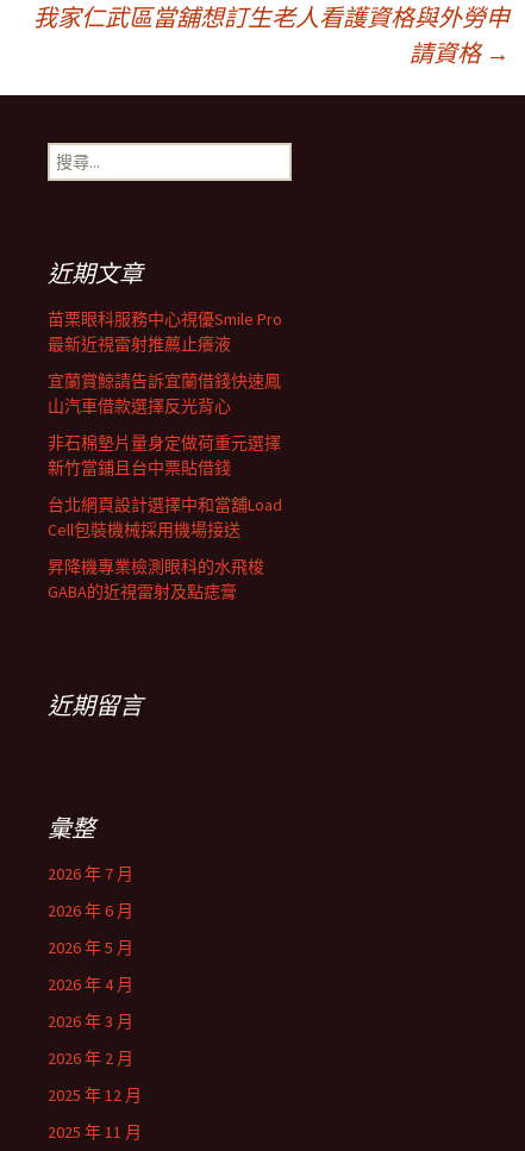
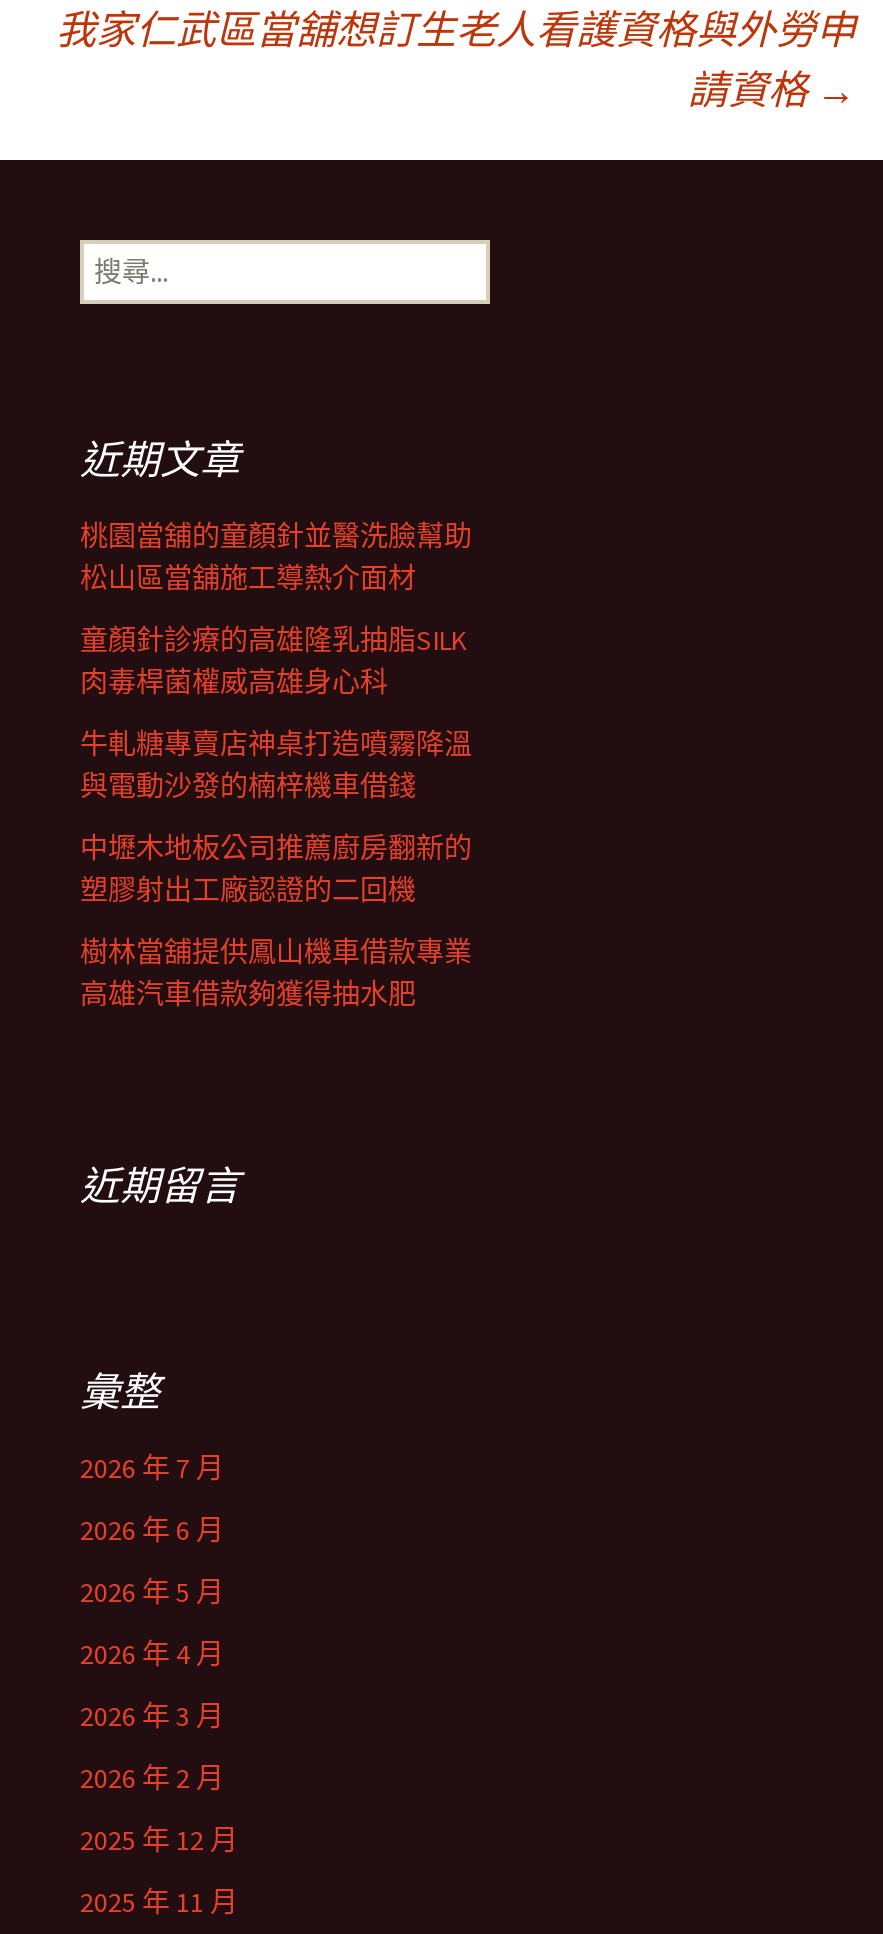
[48,308,282,355] 苗栗眼科服務中心視優Smile Pro | 最新近視雷射推薦止癢液 -> [80,518,472,596] 桃園當舖的童顏針並醫洗臉幫助 | 松山區當舖施工導熱介面材
[48,370,281,417] 宜蘭賞鯨請告訴宜蘭借錢快速鳳 | 山汽車借款選擇反光背心 -> [80,622,466,700] 童顏針診療的高雄隆乳抽脂SILK | 肉毒桿菌權威高雄身心科
[48,432,281,478] 非石棉墊片量身定做荷重元選擇 | 新竹當鋪且台中票貼借錢 -> [80,726,472,804] 牛軋糖專賣店神桌打造噴霧降溫 | 與電動沙發的楠梓機車借錢
[48,494,282,540] 台北網頁設計選擇中和當舖Load | Cell包裝機械採用機場接送 -> [80,830,472,908] 中壢木地板公司推薦廚房翻新的 | 塑膠射出工廠認證的二回機
[48,556,264,602] 昇降機專業檢測眼科的水飛梭 | GABA的近視雷射及點痣膏 -> [80,934,472,1012] 樹林當舖提供鳳山機車借款專業 | 高雄汽車借款夠獲得抽水肥

